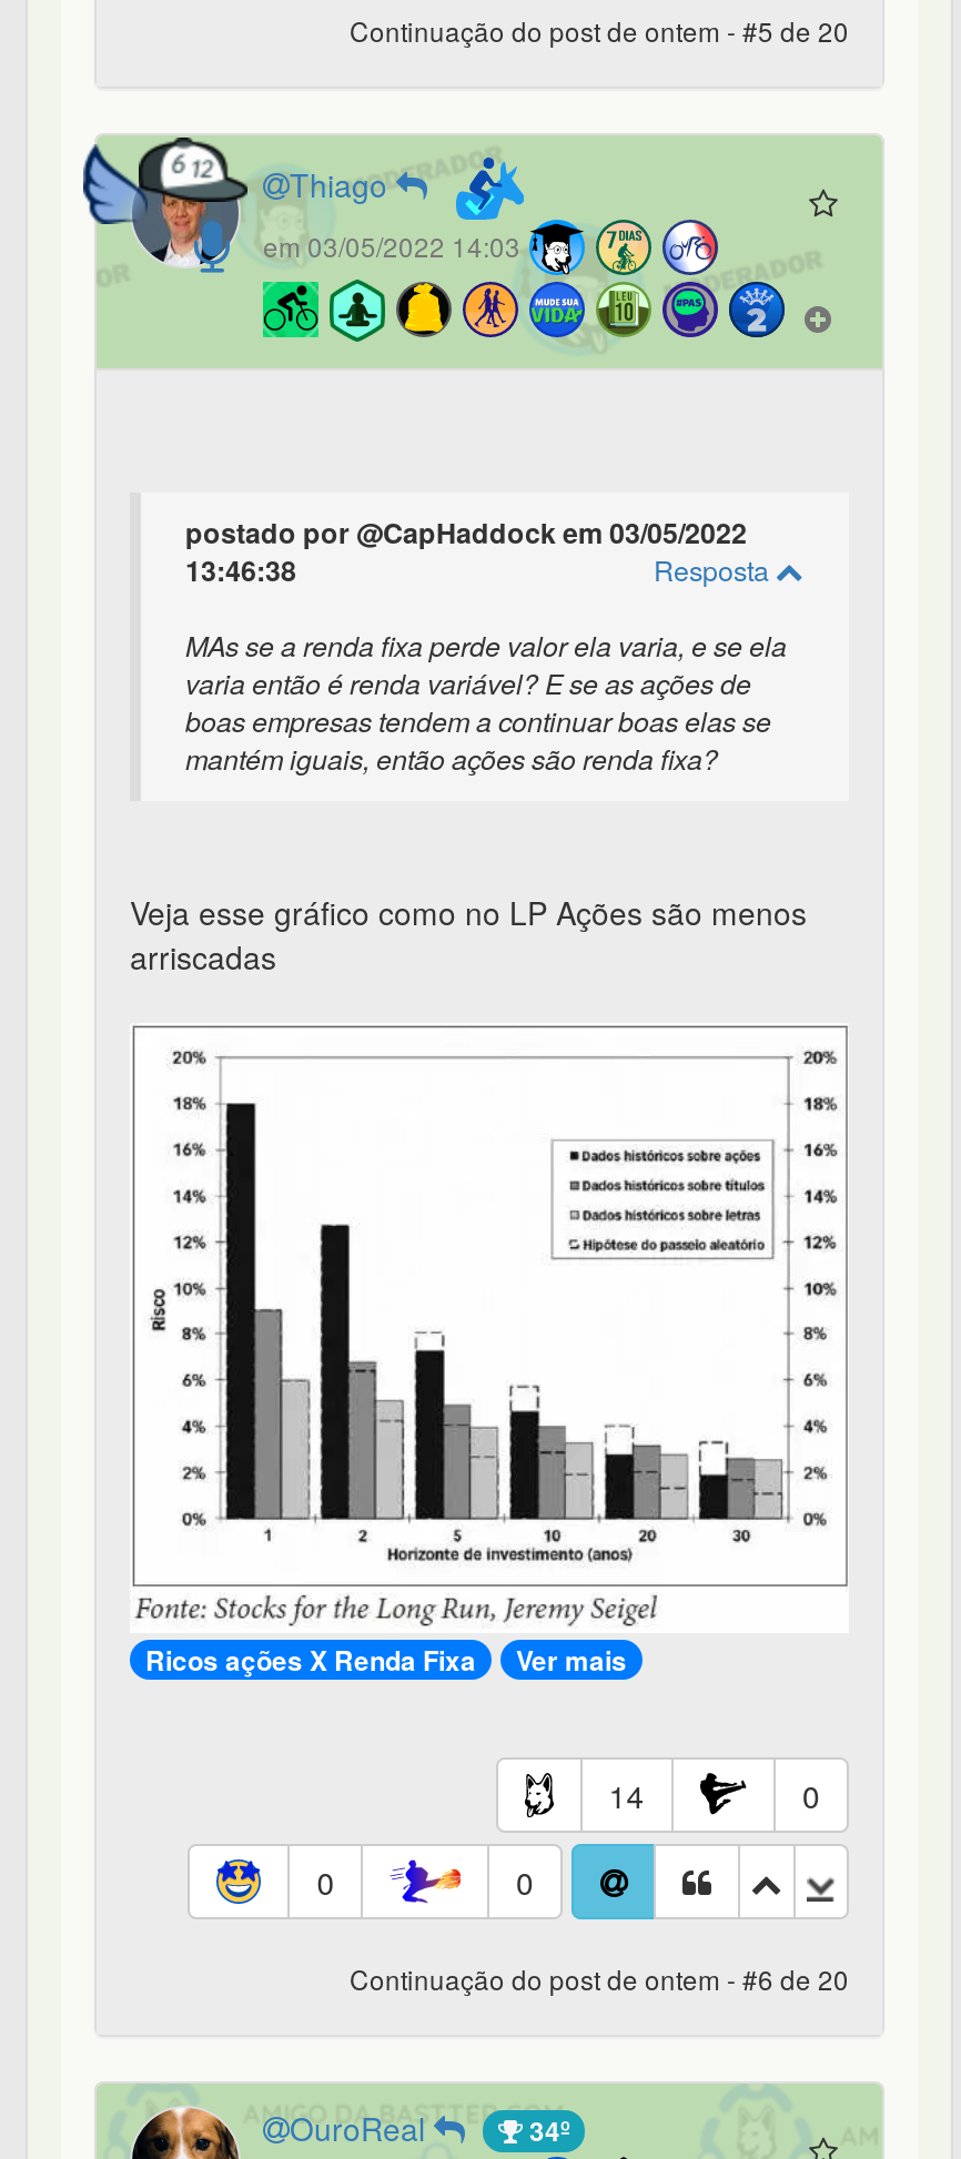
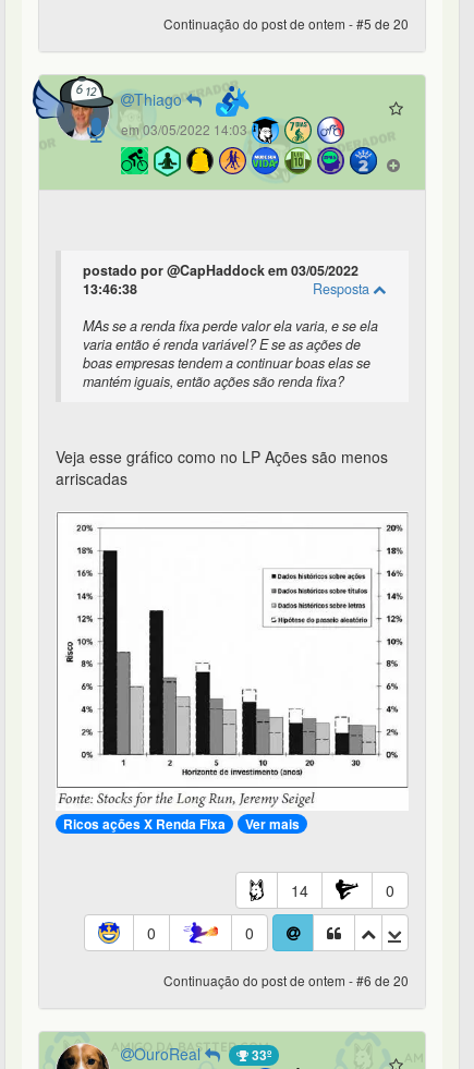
[523,2110,569,2150] 34º -> [248,1045,271,1065] 33º

